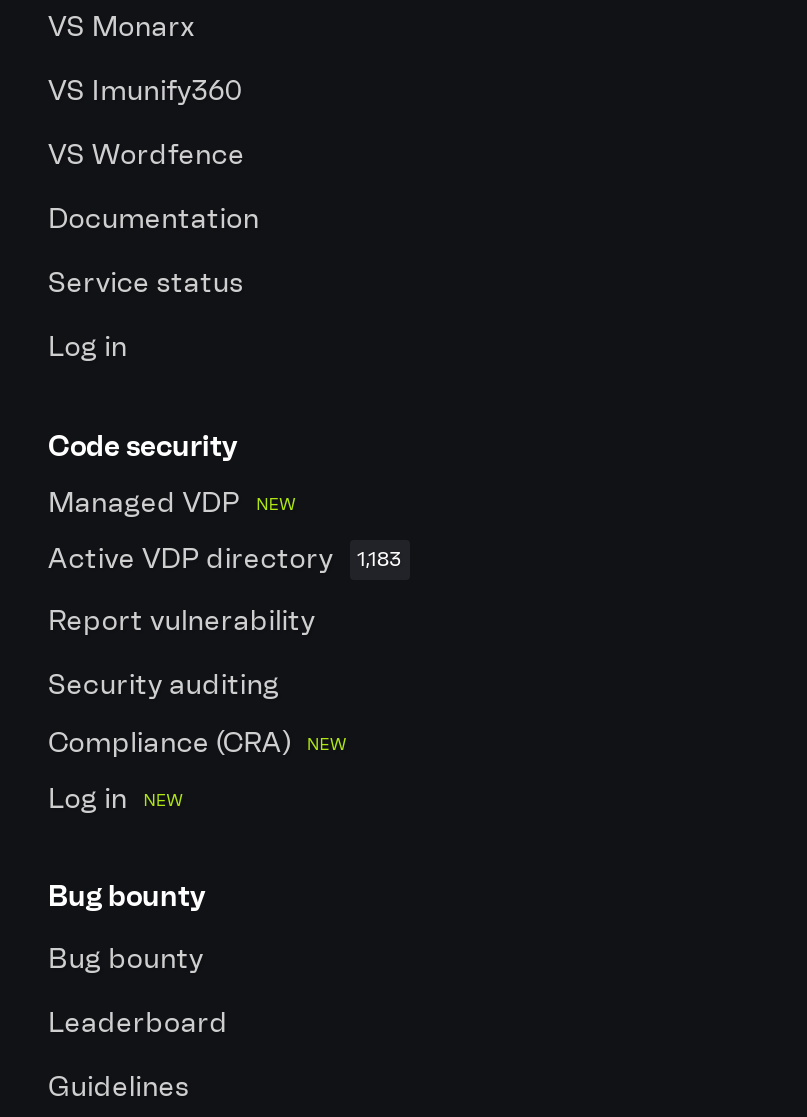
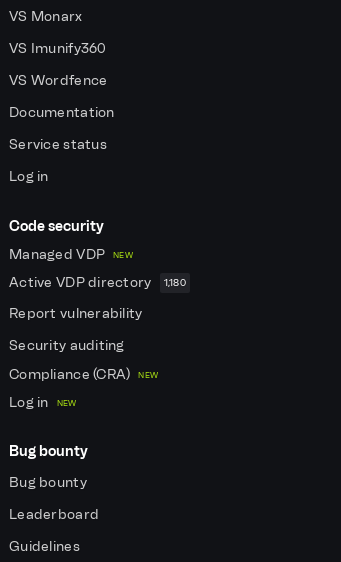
[48,542,402,576] Active VDP directory 1,183 -> [9,274,186,291] Active VDP directory 1,180

